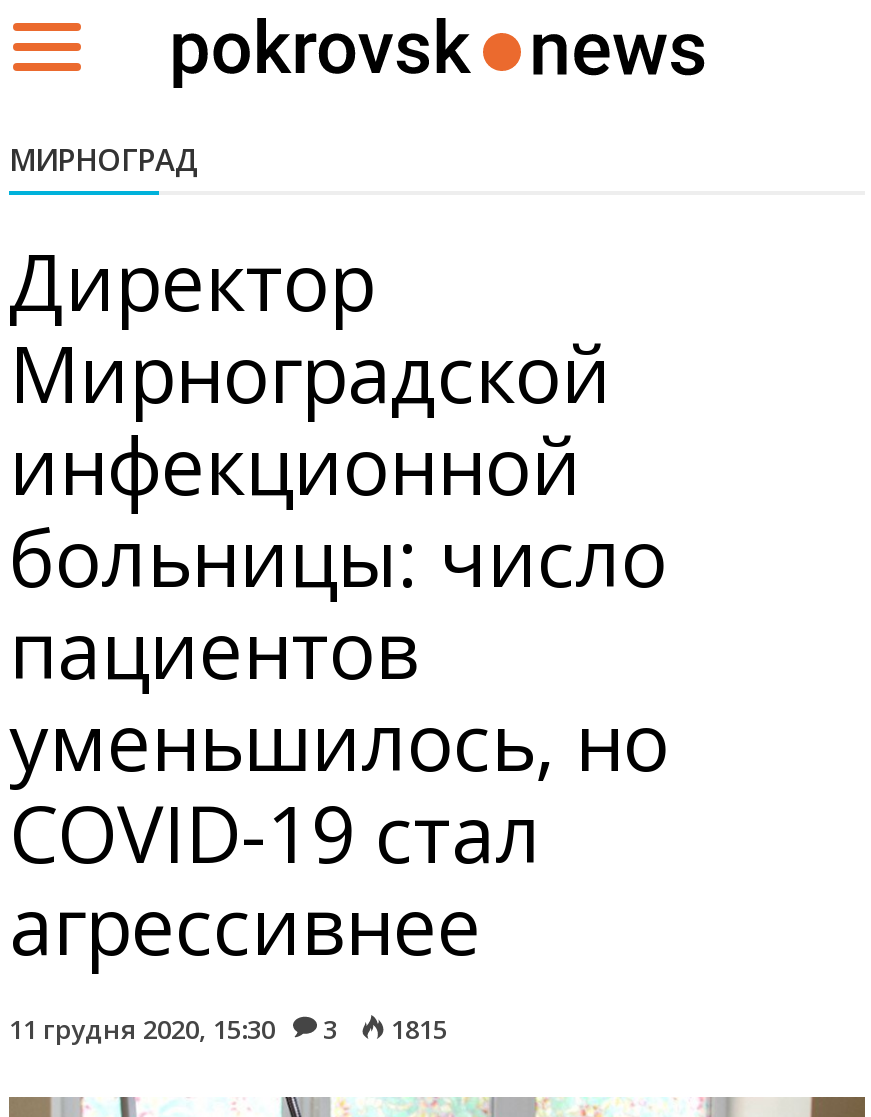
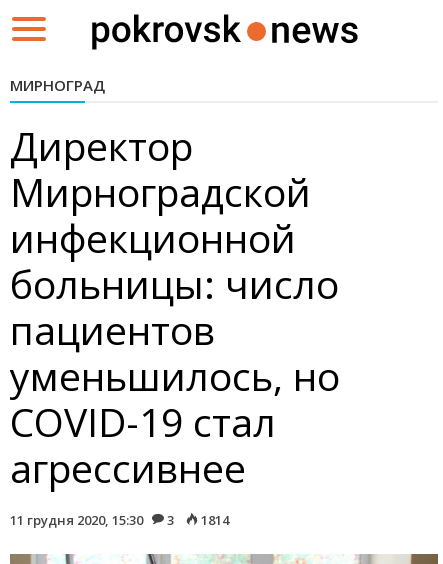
[9,1011,447,1047] 11 грудня 2020, 15:30 3 1815 -> [10,511,229,529] 11 грудня 2020, 15:30 3 1814

